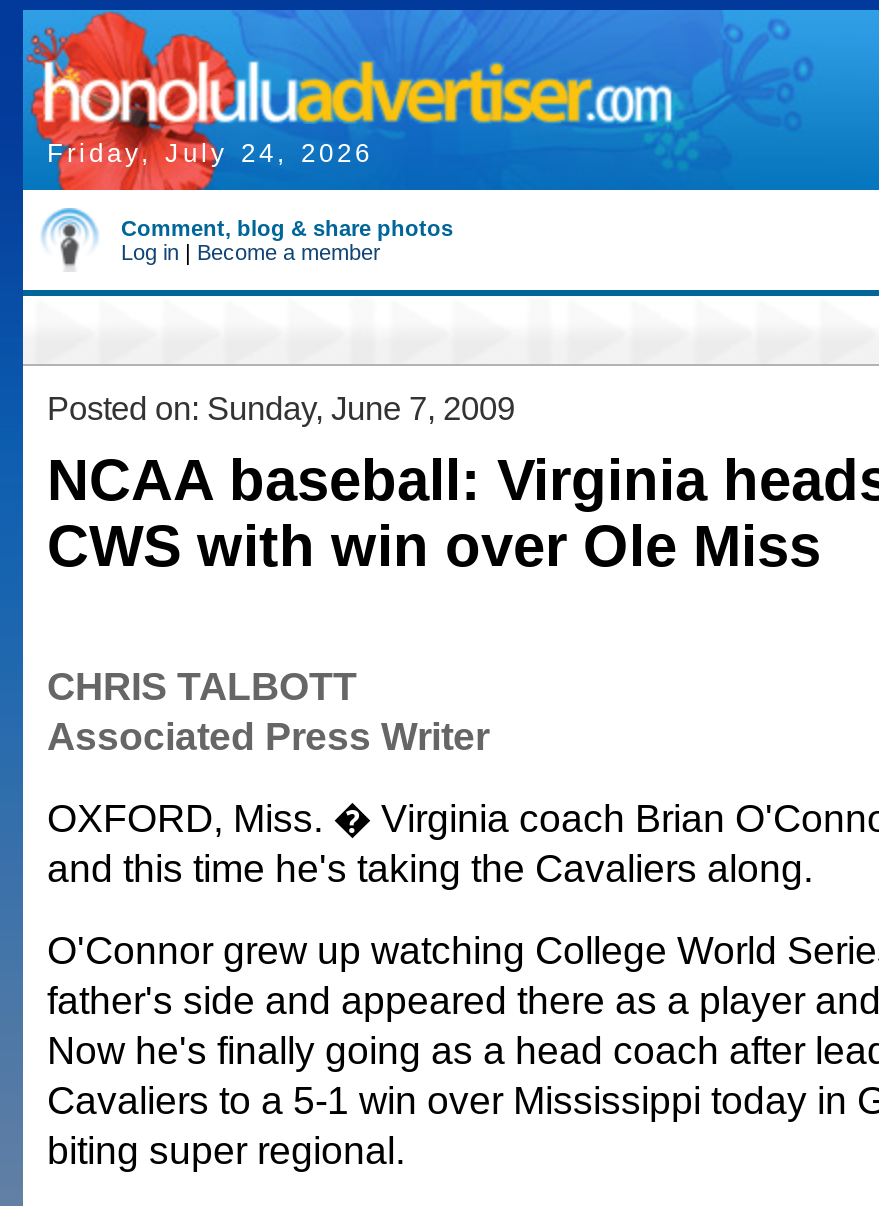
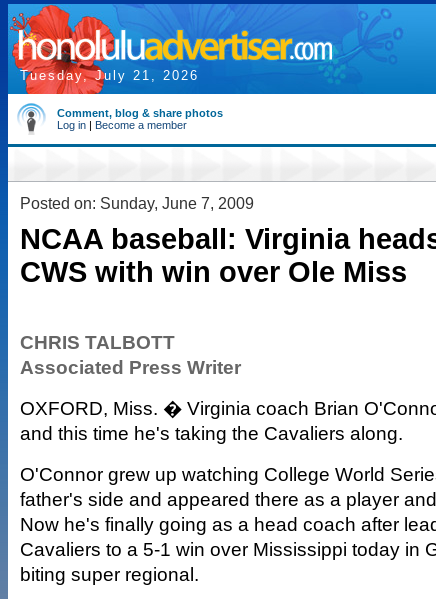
[47,138,373,168] Friday, July 24, 2026 -> [20,68,199,83] Tuesday, July 21, 2026

